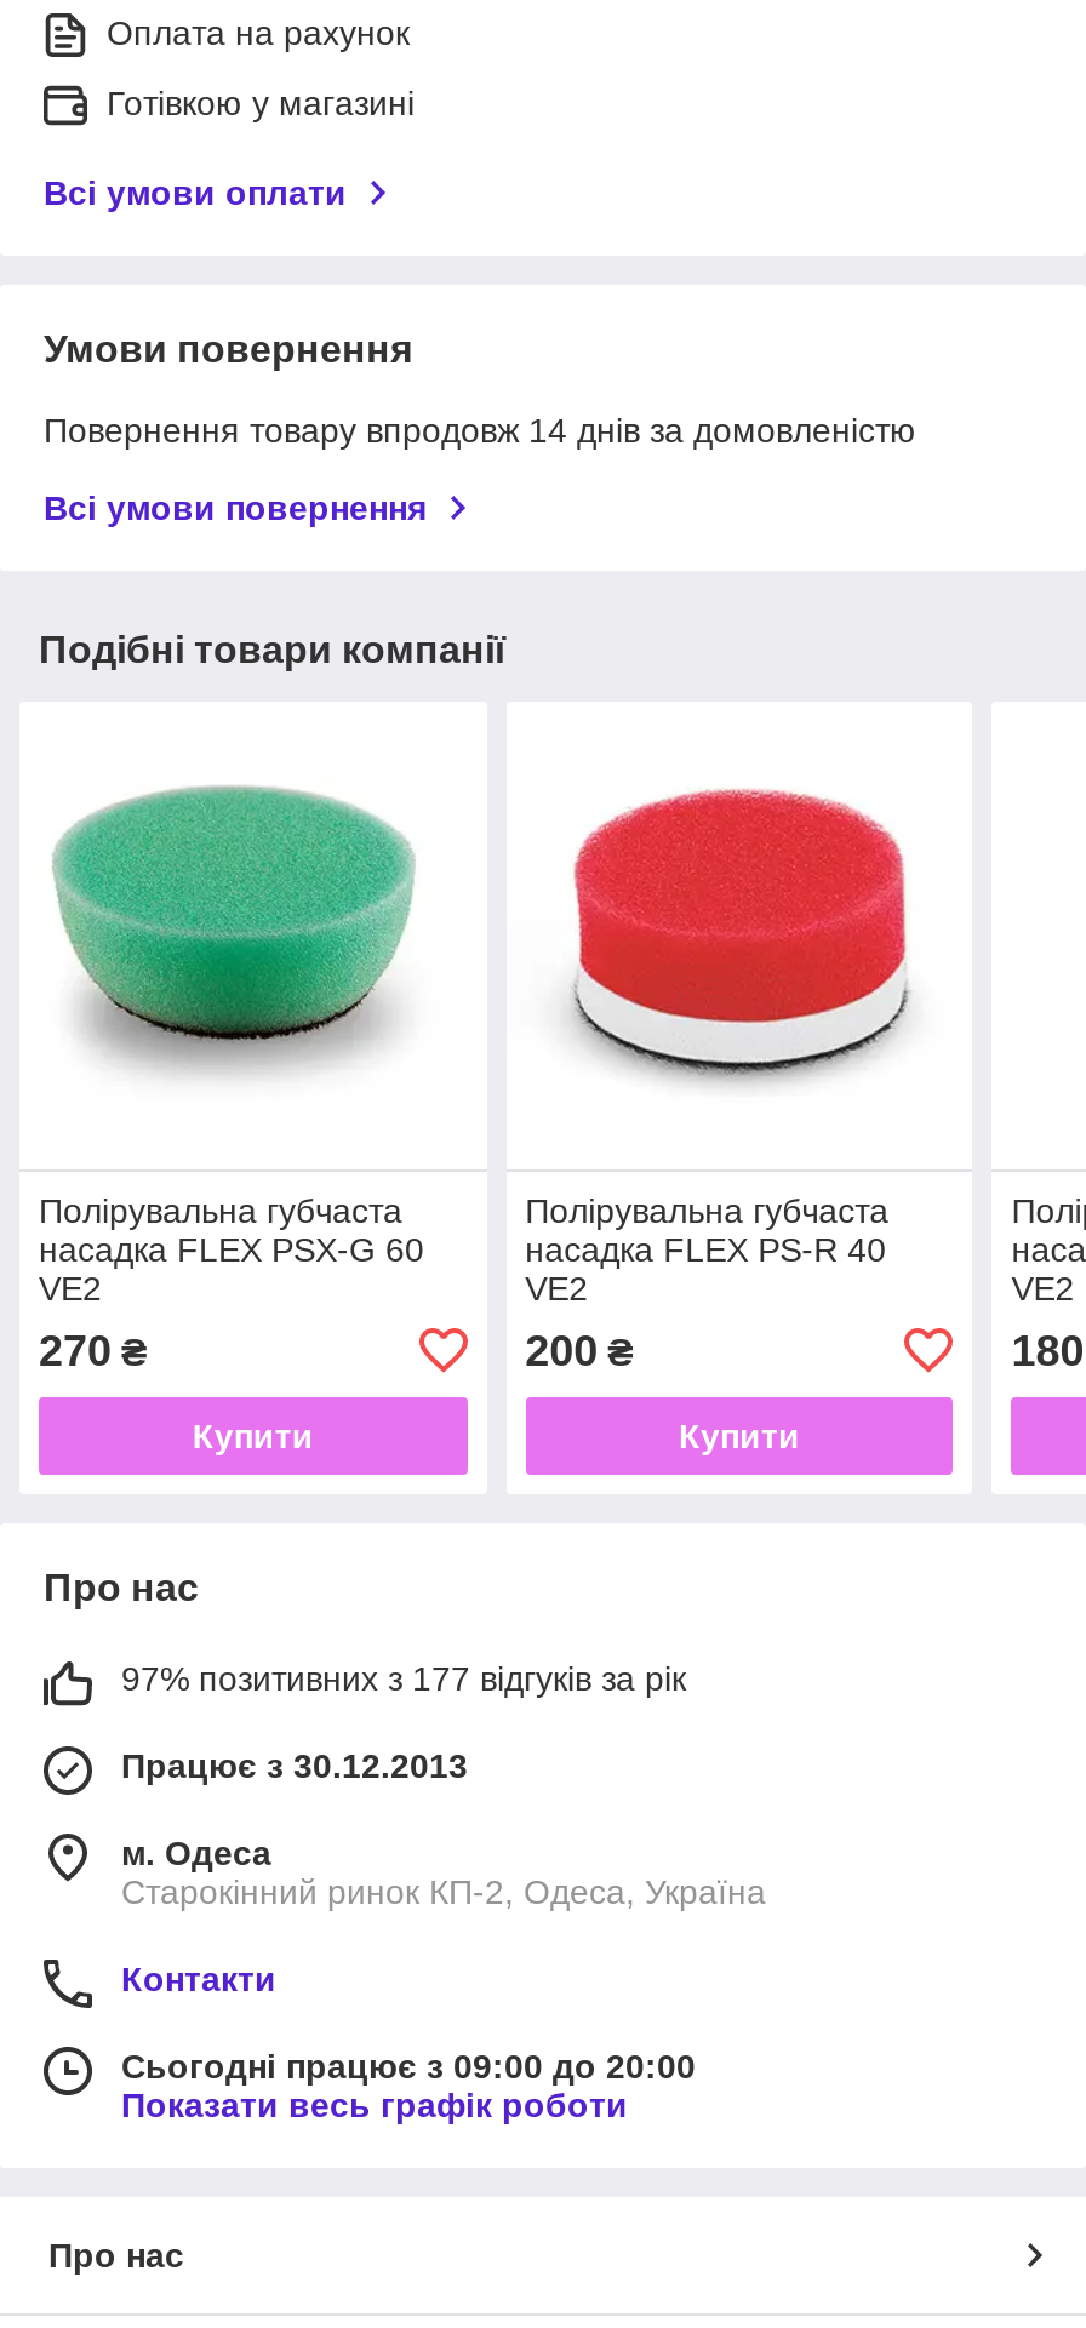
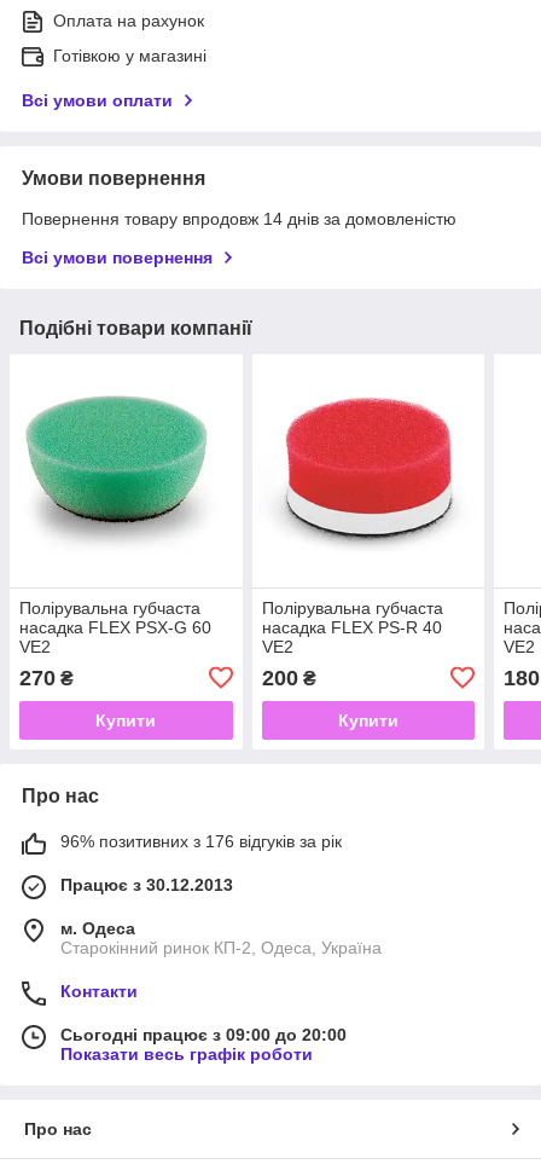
[121,1659,686,1697] 97% позитивних з 177 відгуків за рік -> [60,831,342,851] 96% позитивних з 176 відгуків за рік

